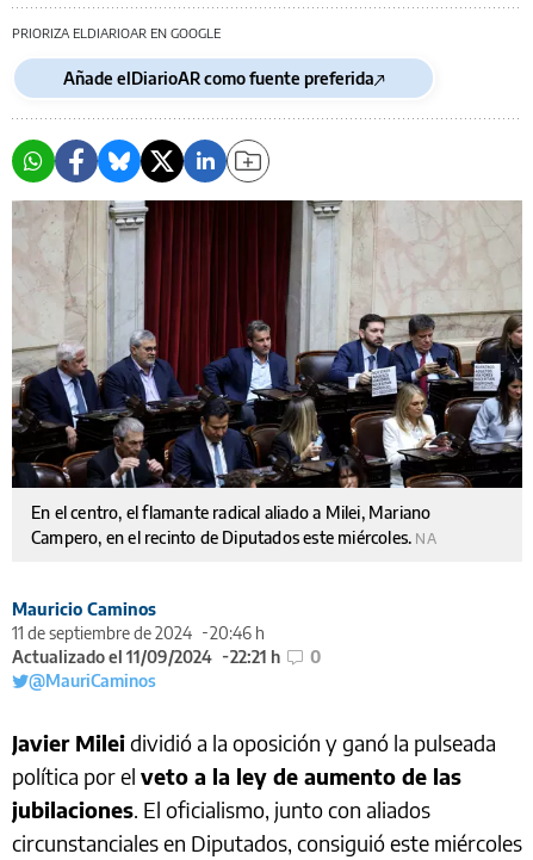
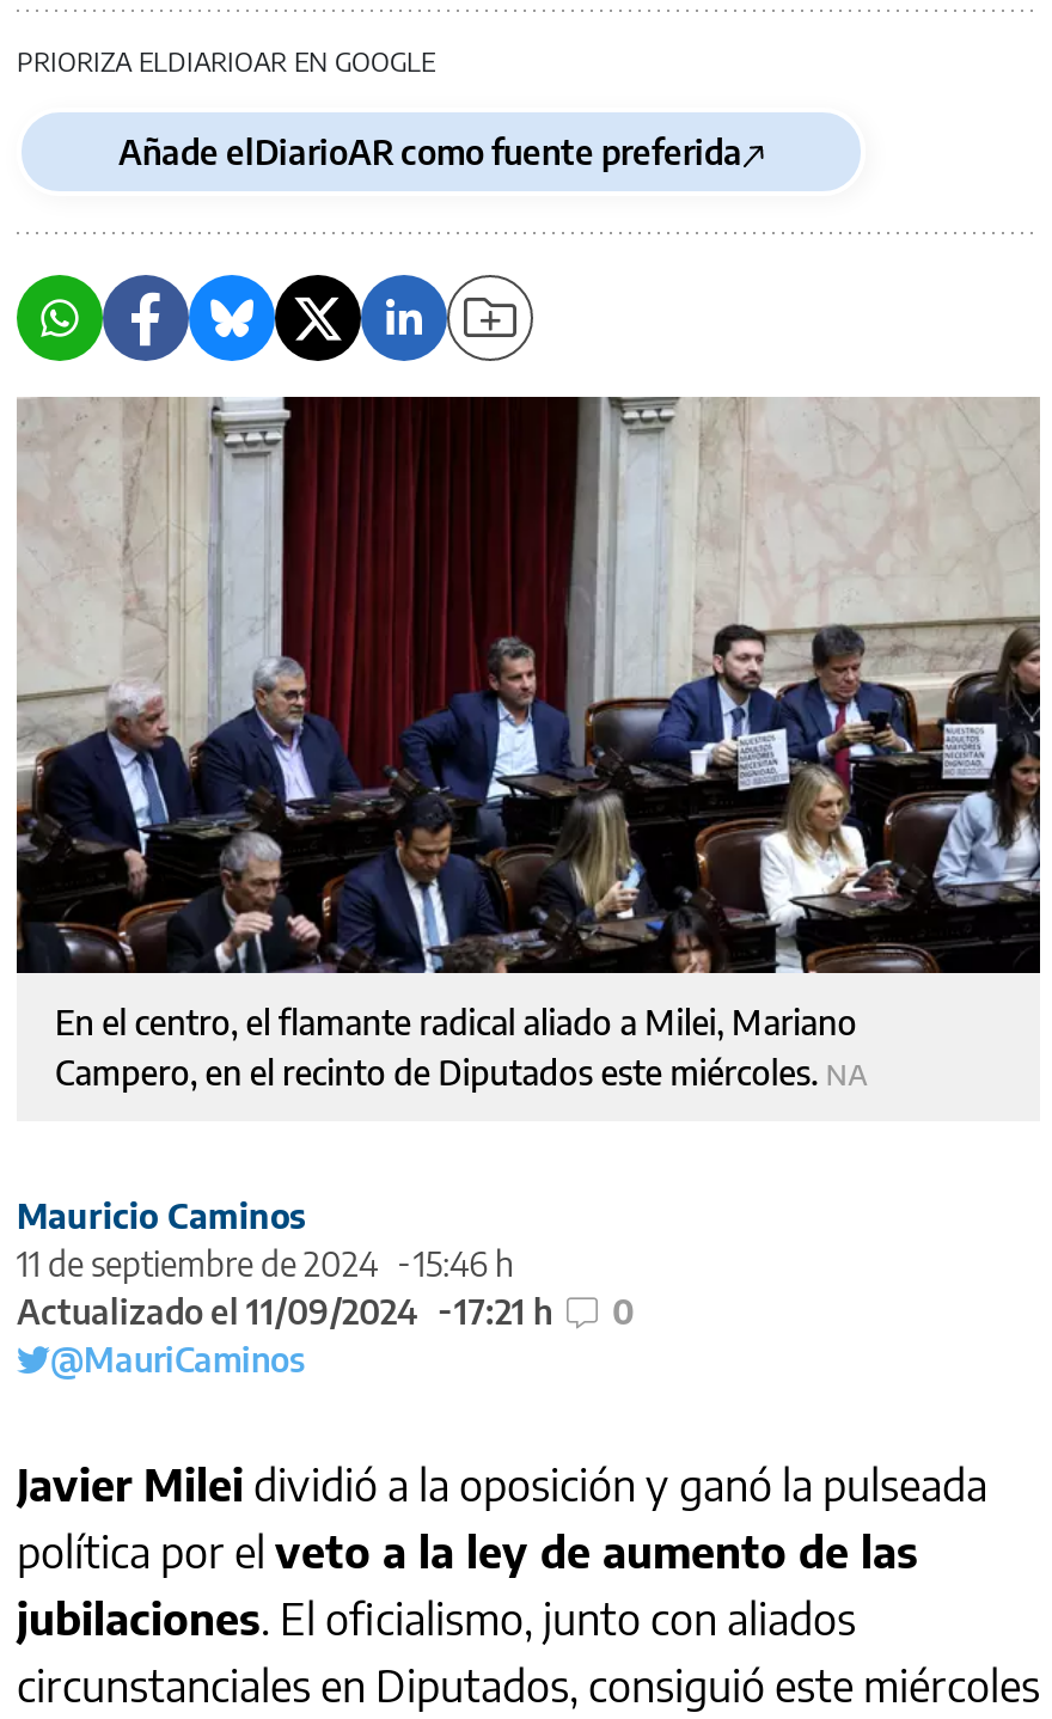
[12,623,265,643] 11 de septiembre de 2024 20:46 h -> [17,1244,514,1284] 11 de septiembre de 2024 15:46 h
[12,647,321,667] Actualizado el 11/09/2024 22:21 h 0 -> [17,1292,634,1332] Actualizado el 11/09/2024 17:21 h 0

